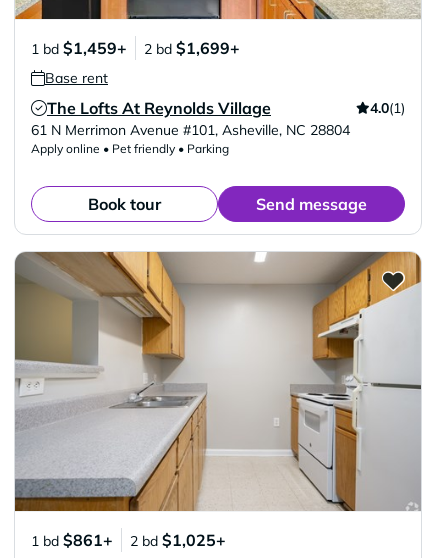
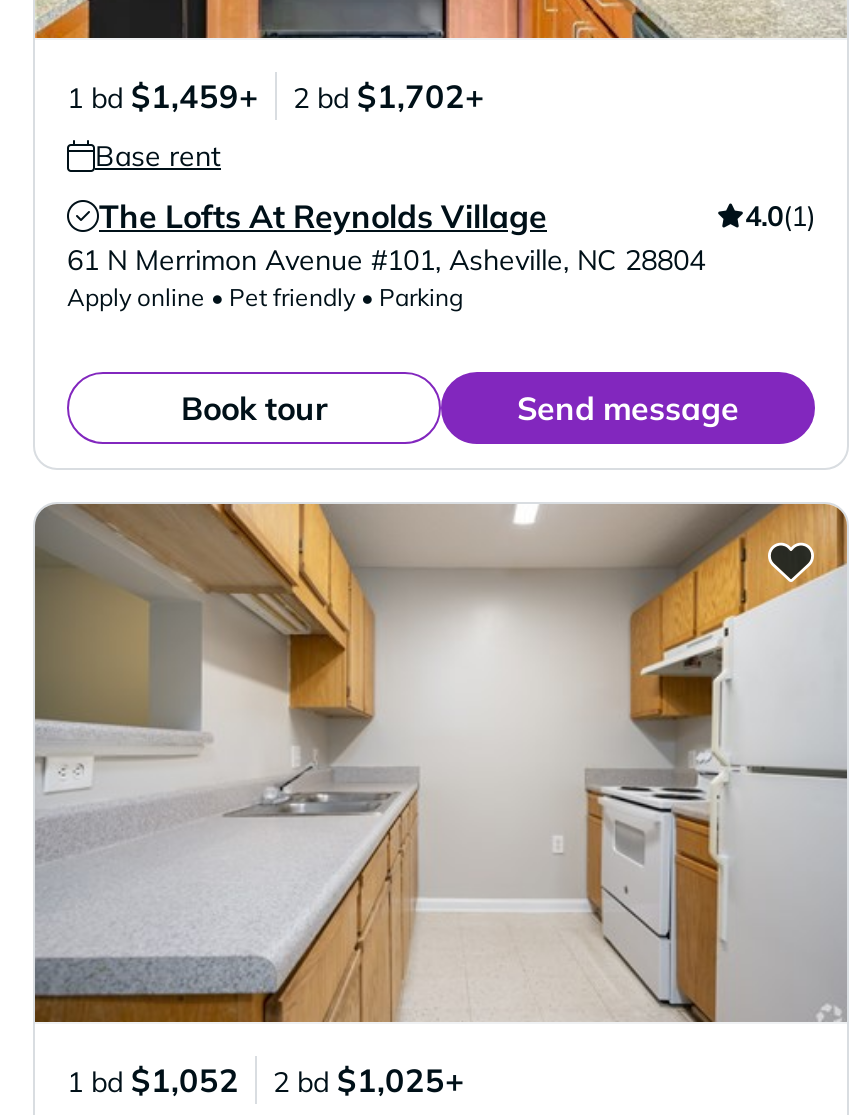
[31,38,240,58] 1 bd $1,459+ 2 bd $1,699+ -> [67,76,485,116] 1 bd $1,459+ 2 bd $1,702+
[31,530,226,550] 1 bd $861+ 2 bd $1,025+ -> [67,1060,465,1100] 1 bd $1,052 2 bd $1,025+

